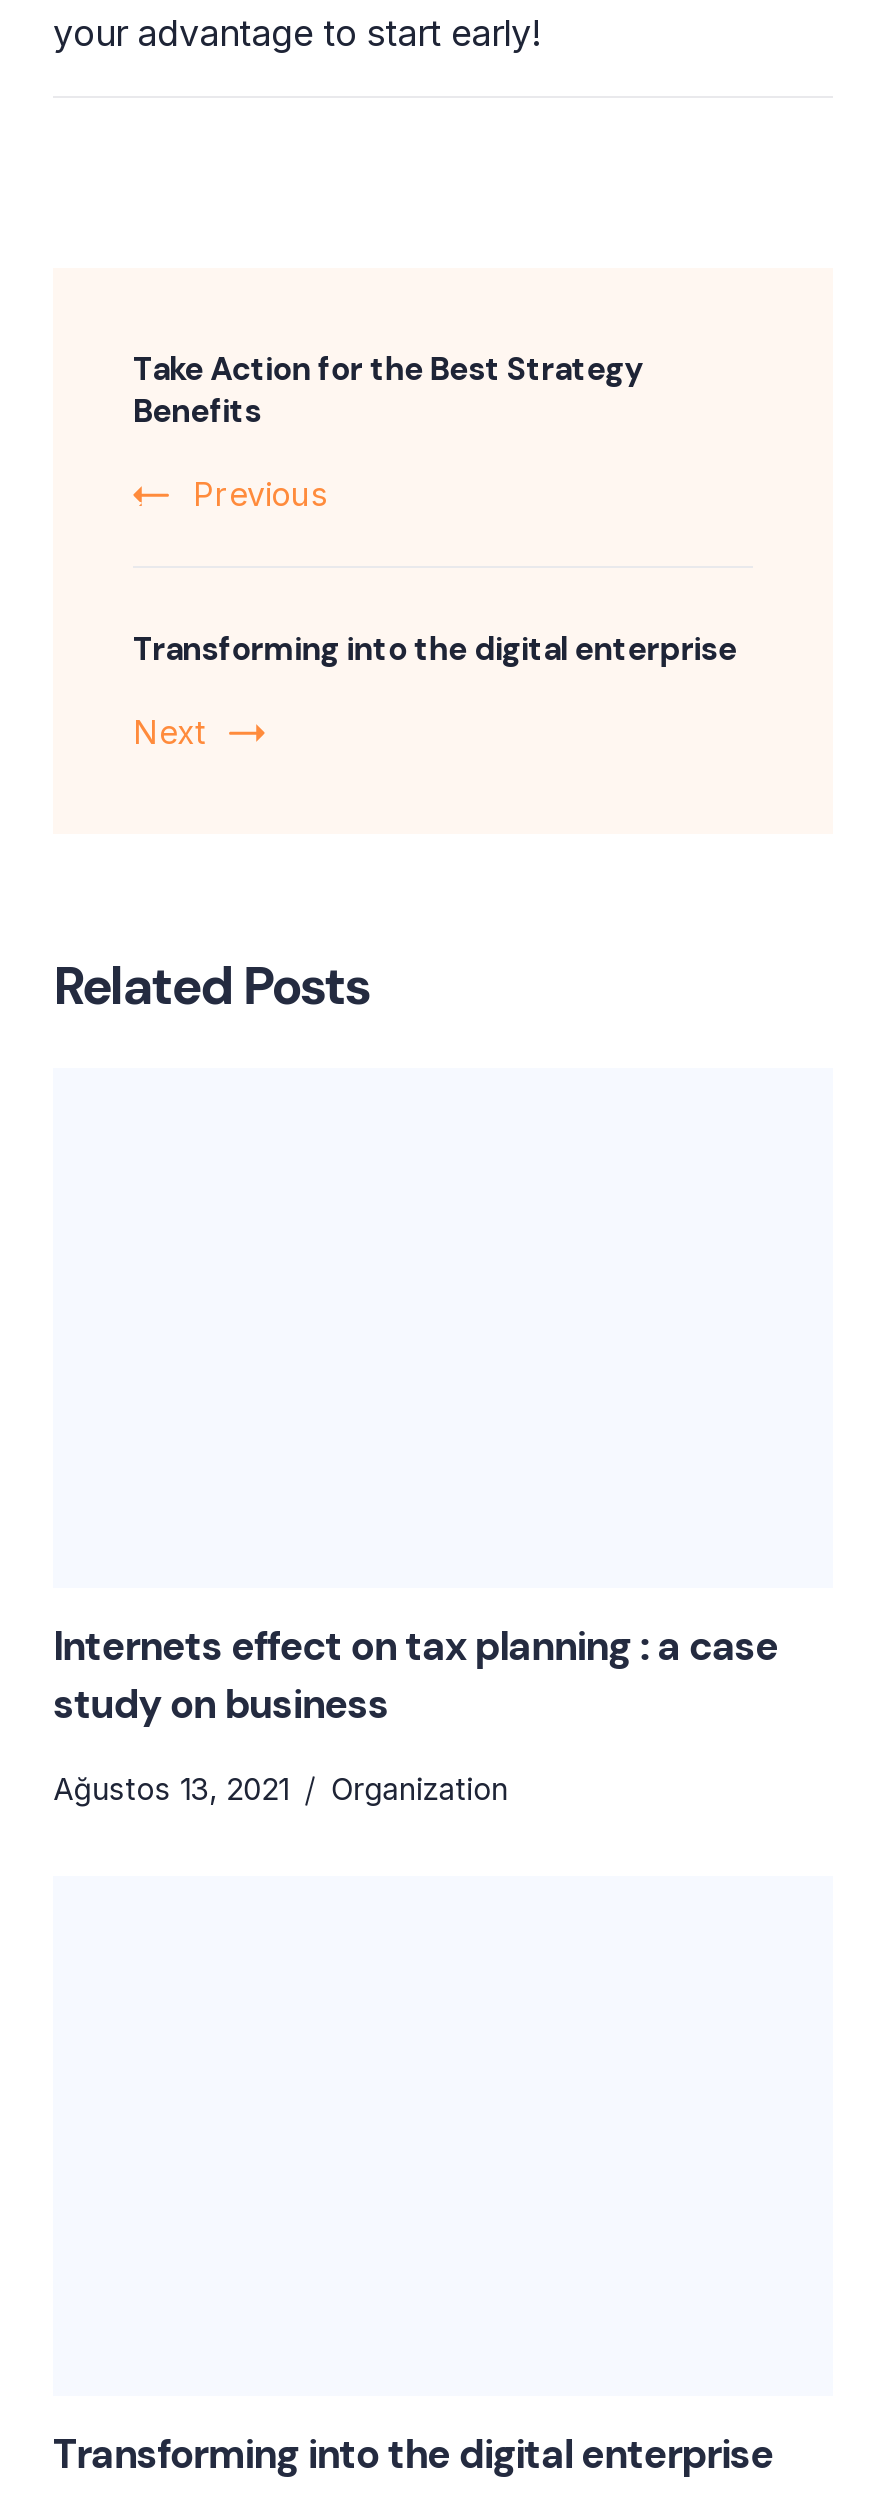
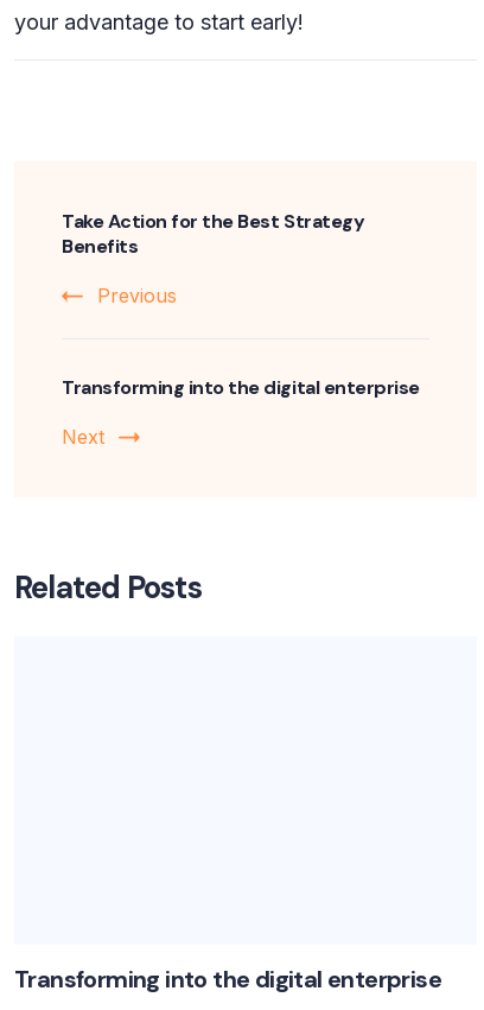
[53,1620,778,1808] Internets effect on tax planning : a case | study on business | Ağustos 13, 2021 | Organization -> none

